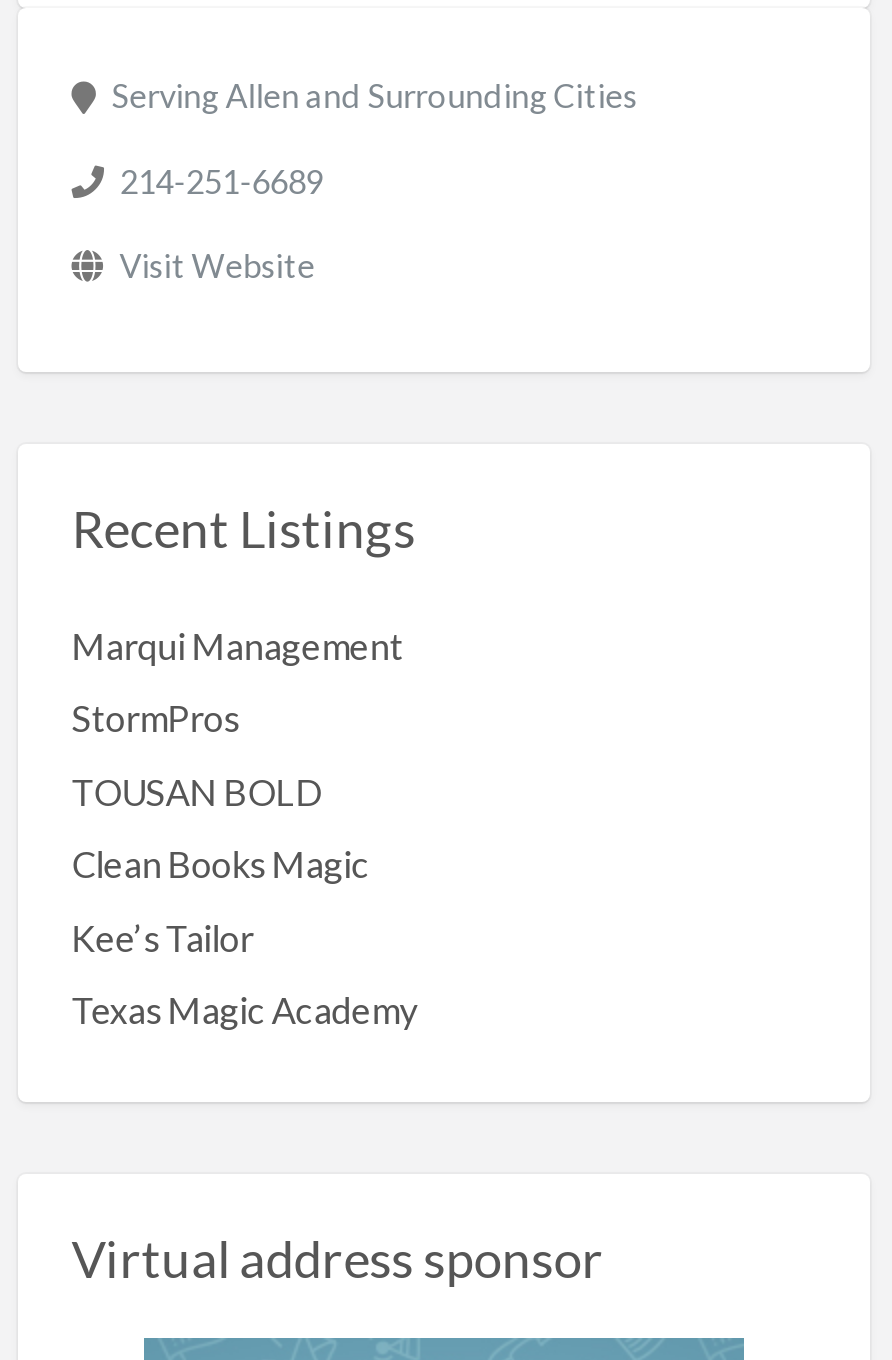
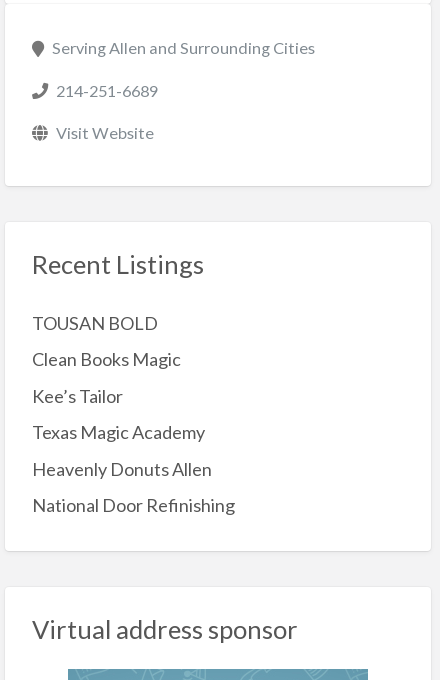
[71,623,403,740] Marqui Management | StormPros -> none
moved [71,769,417,1032] -> [32,312,205,443]: TOUSAN BOLD | Clean Books Magic | Kee’s Tailor | Texas Magic Academy
none -> [32,458,235,516] Heavenly Donuts Allen | National Door Refinishing

